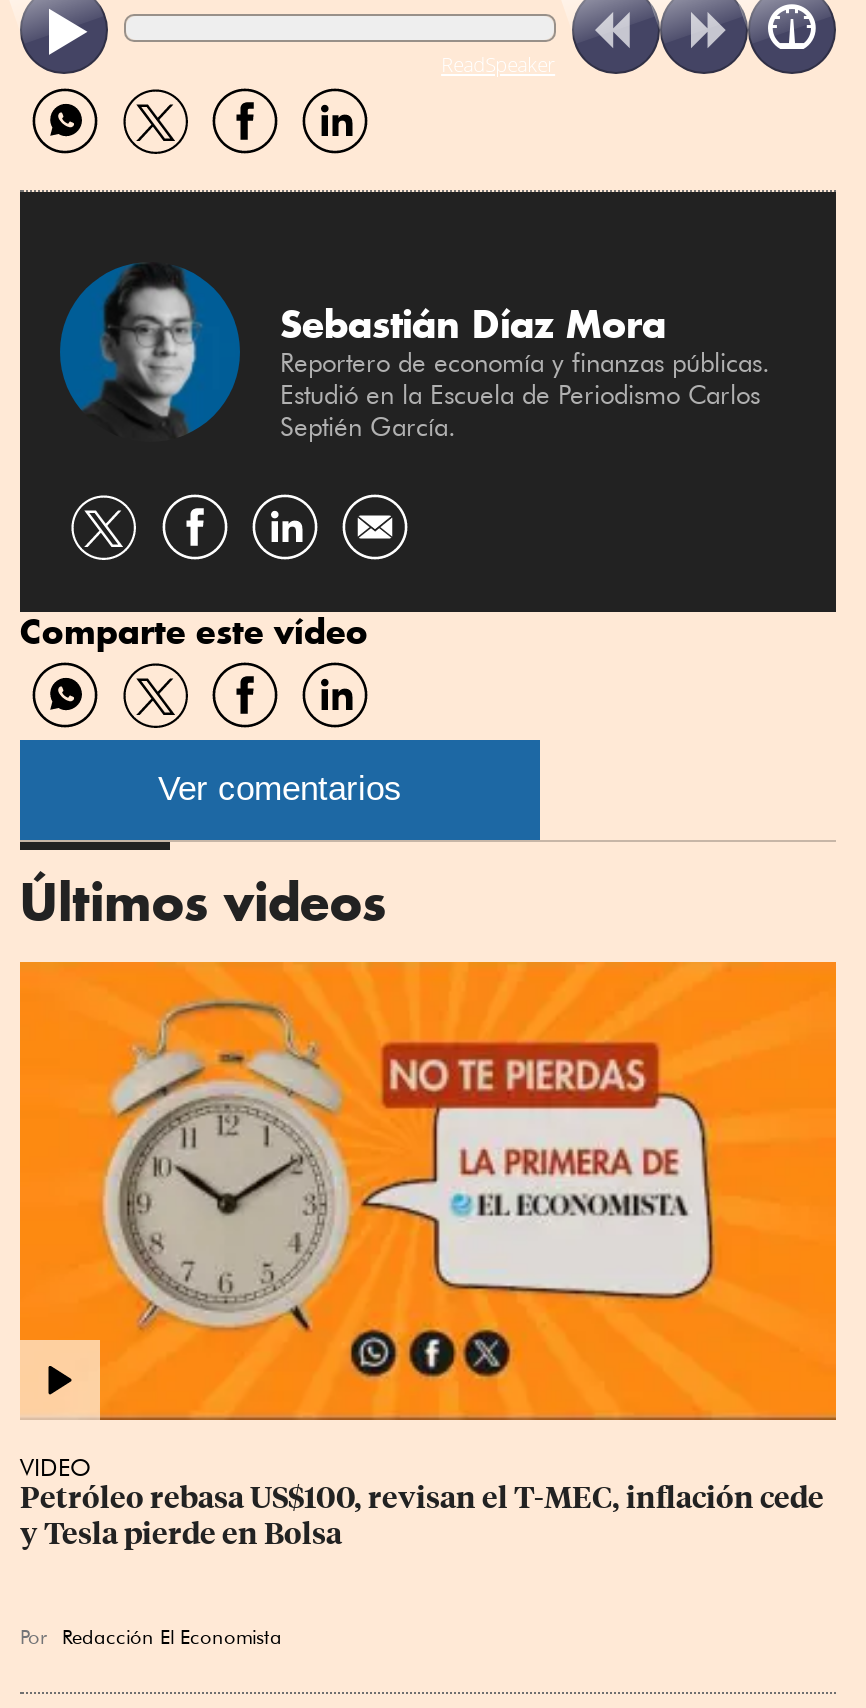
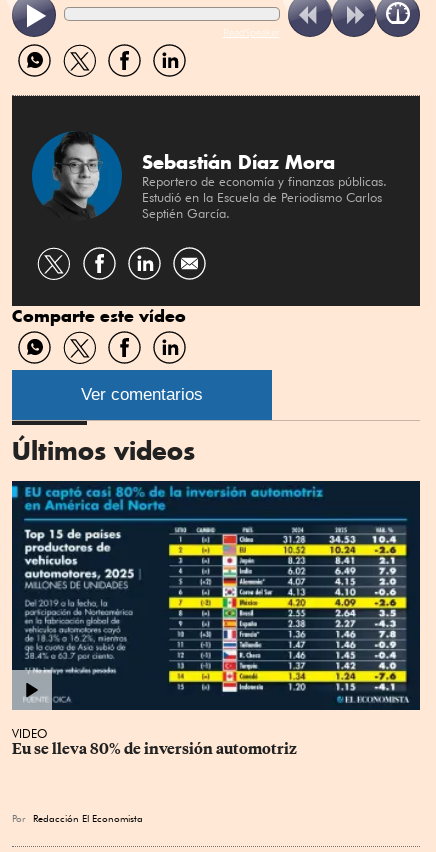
[18,960,838,1552] [image] | Petróleo rebasa US$100, revisan el T-MEC, inflación cede | y Tesla pierde en Bolsa -> [11,480,421,758] [image] | Eu se lleva 80% de inversión automotriz

